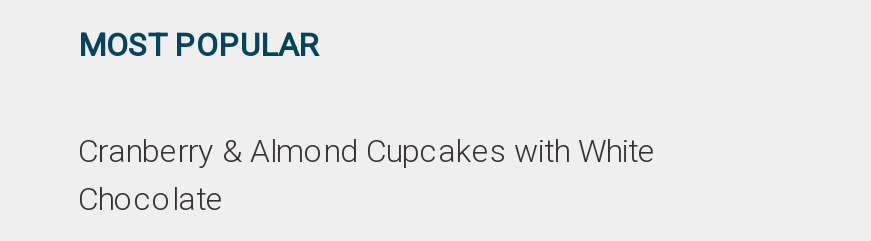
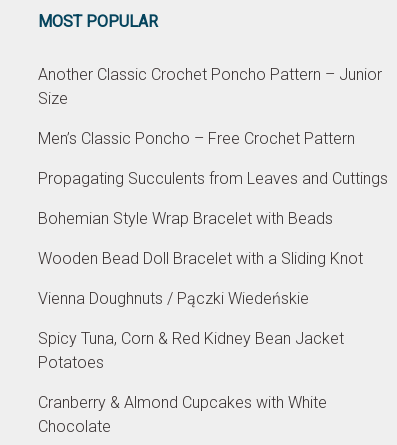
none -> [38,65,388,372] Another Classic Crochet Poncho Pattern – Junior | Size | Men’s Classic Poncho – Free Crochet Pattern | Propagating Succulents from Leaves and Cuttings | Bohemian Style Wrap Bracelet with Beads | Wooden Bead Doll Bracelet with a Sliding Knot | Vienna Doughnuts / Pączki Wiedeńskie | Spicy Tuna, Corn & Red Kidney Bean Jacket | Potatoes

